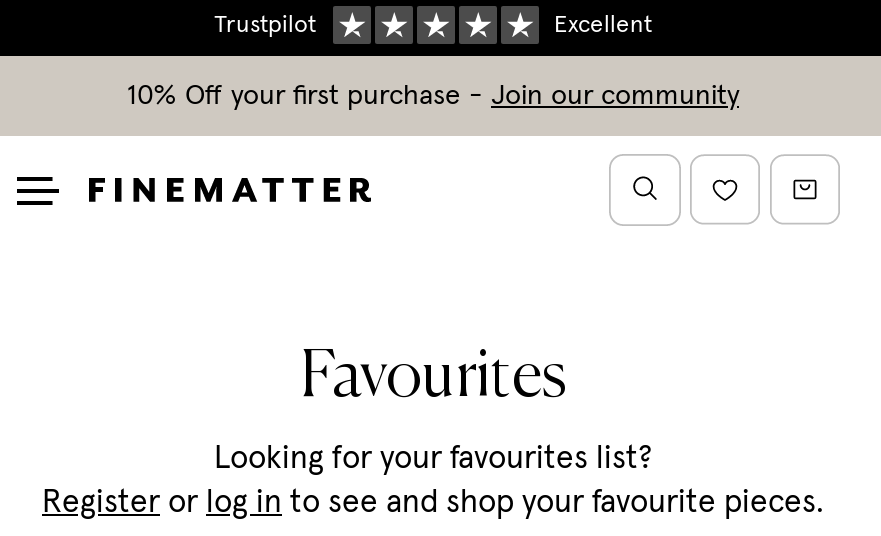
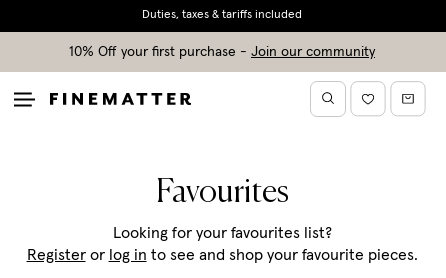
[214,13,652,37] Trustpilot | Excellent -> [142,9,302,21] Duties, taxes & tariffs included

